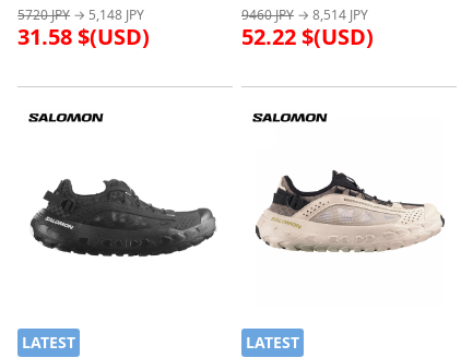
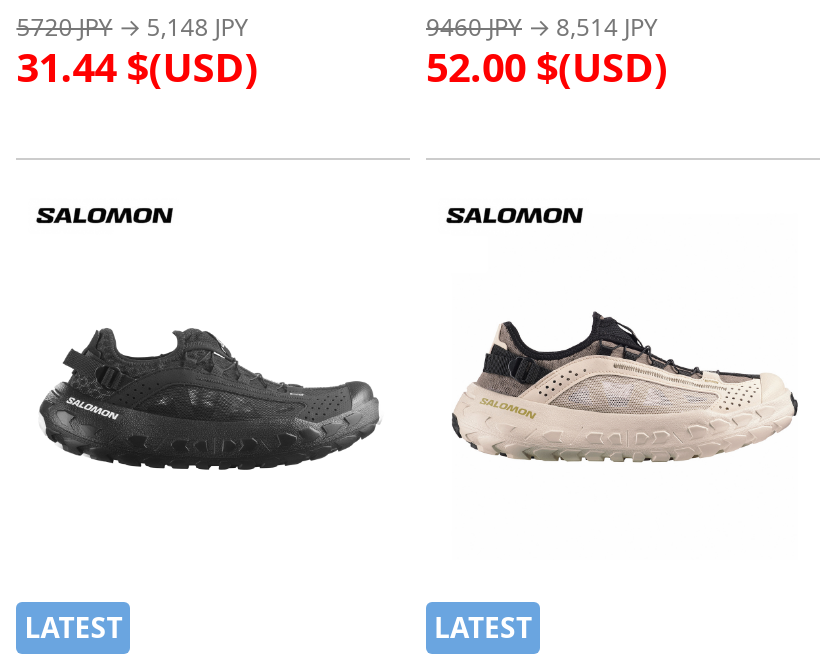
[18,22,150,51] 31.58 $(USD) -> [16,40,258,94] 31.44 $(USD)
[241,22,374,51] 52.22 $(USD) -> [426,40,668,94] 52.00 $(USD)

